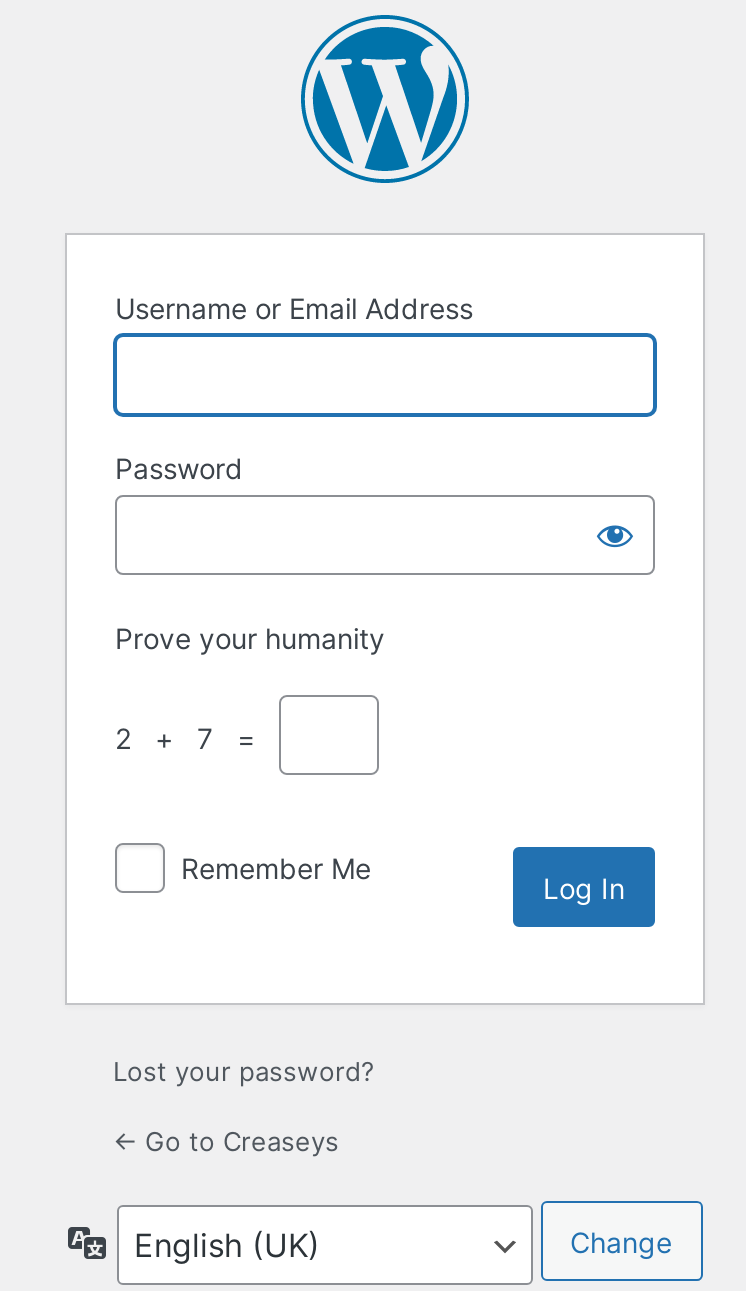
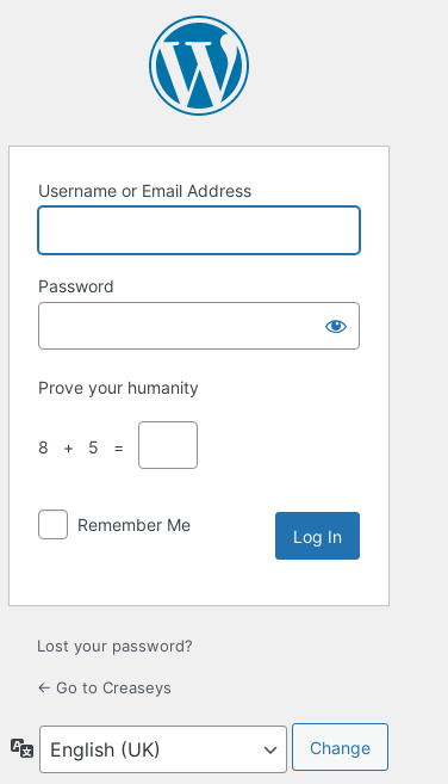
[115,720,271,754] 2 + 7 = -> [38,436,133,457] 8 + 5 =

